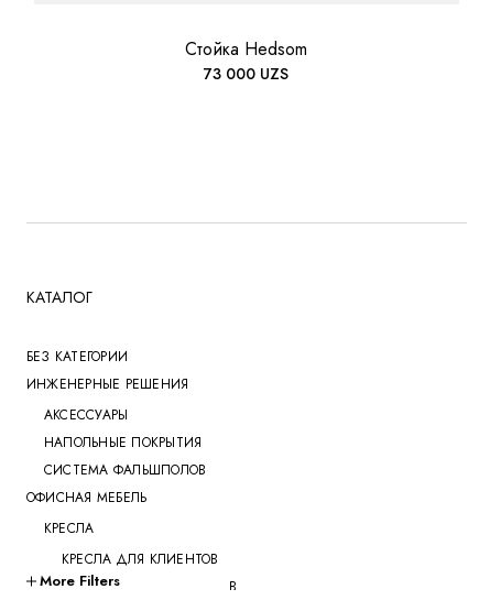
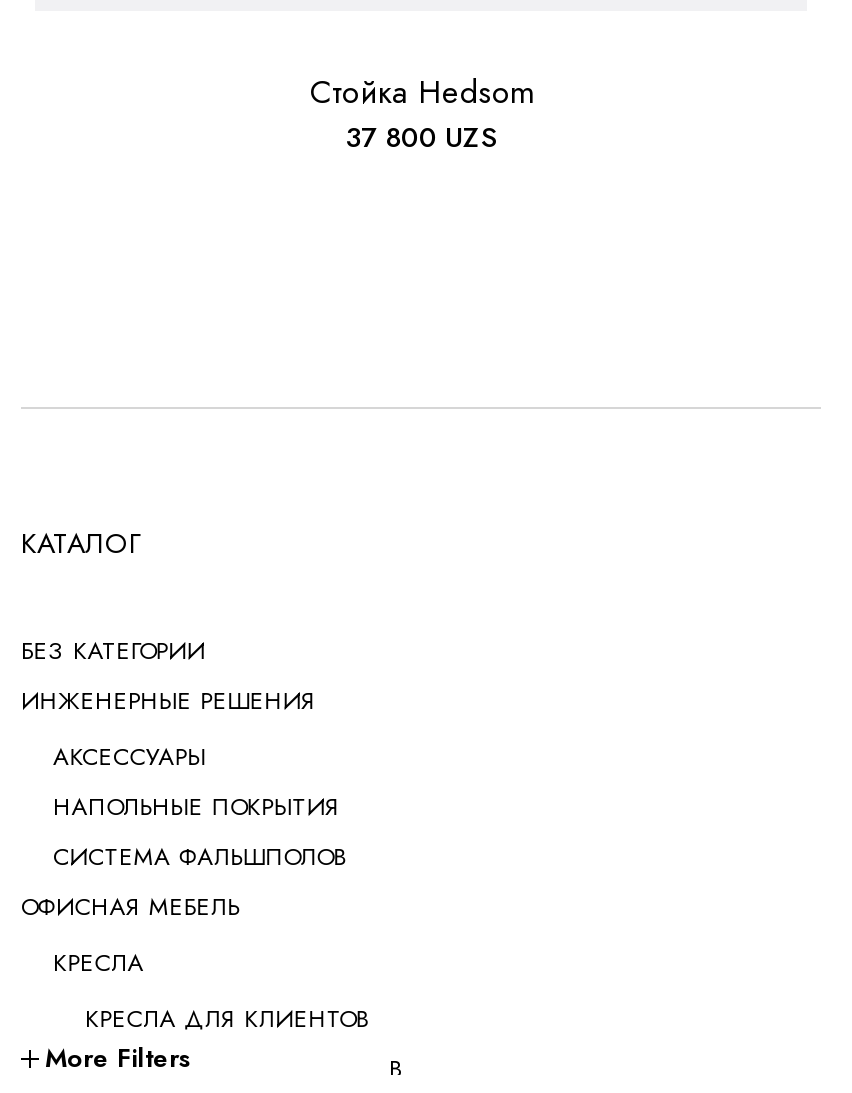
[204,63,289,85] 73 000 UZS -> [345,117,497,157] 37 800 UZS

